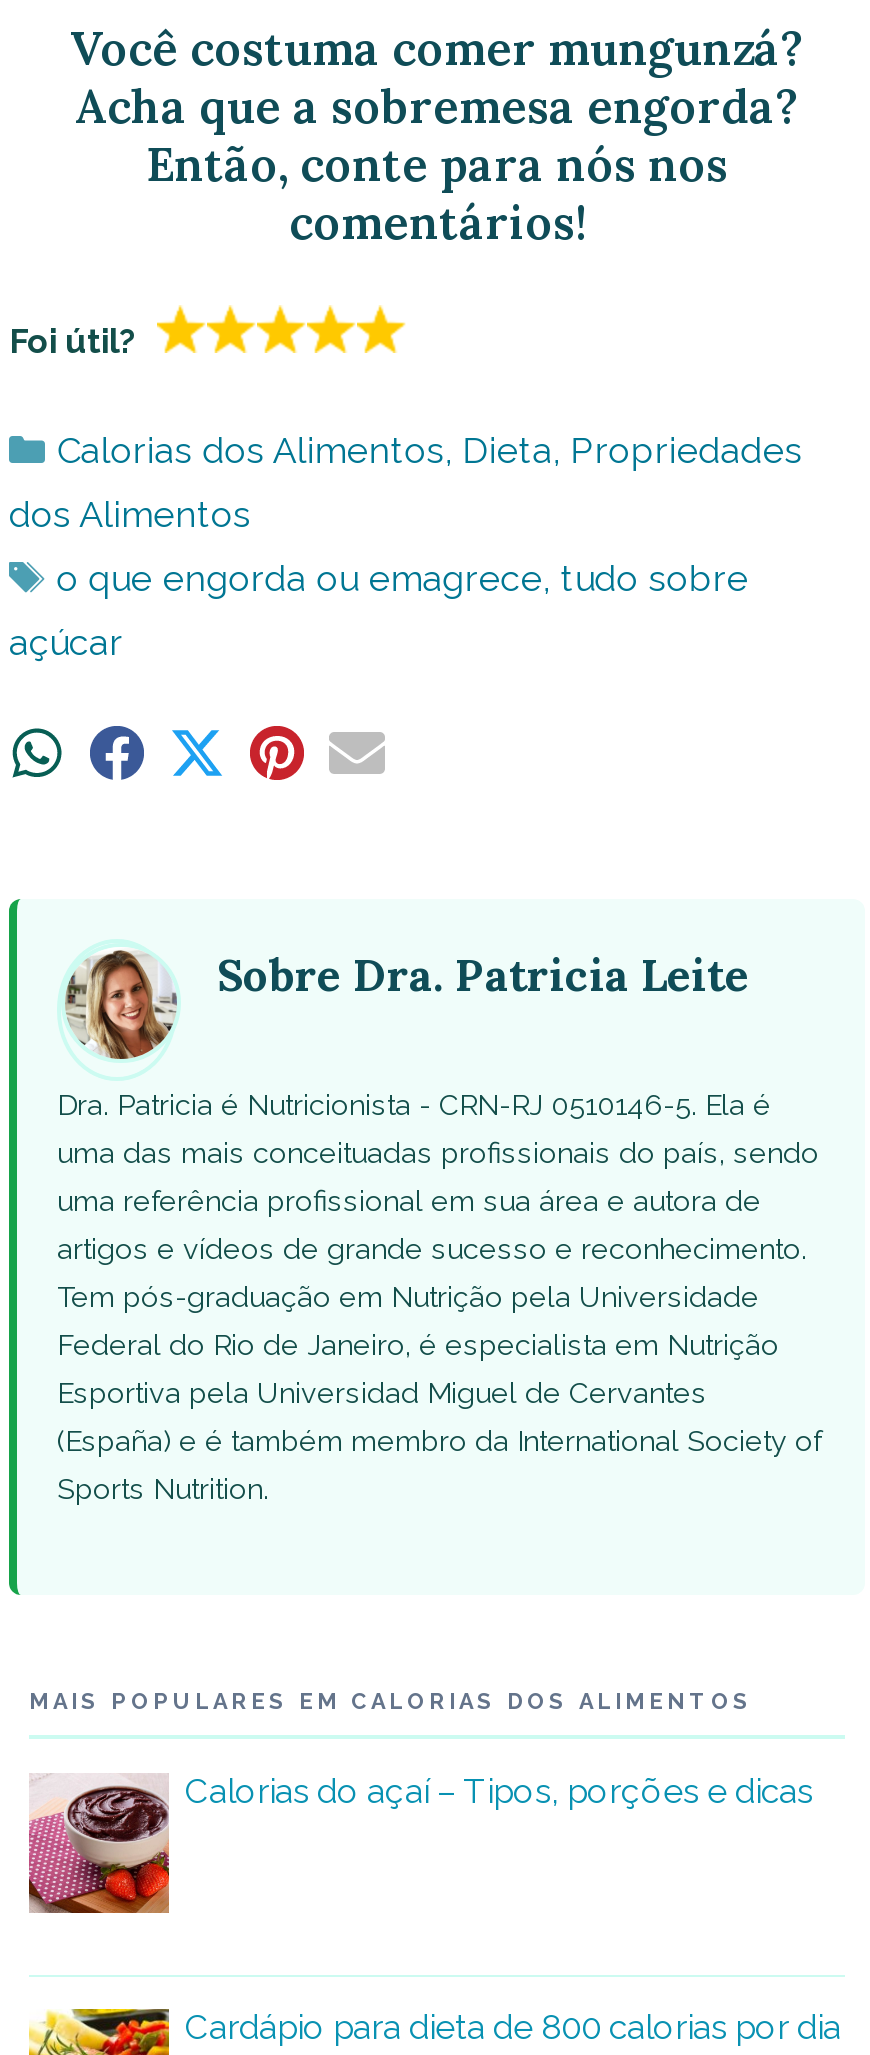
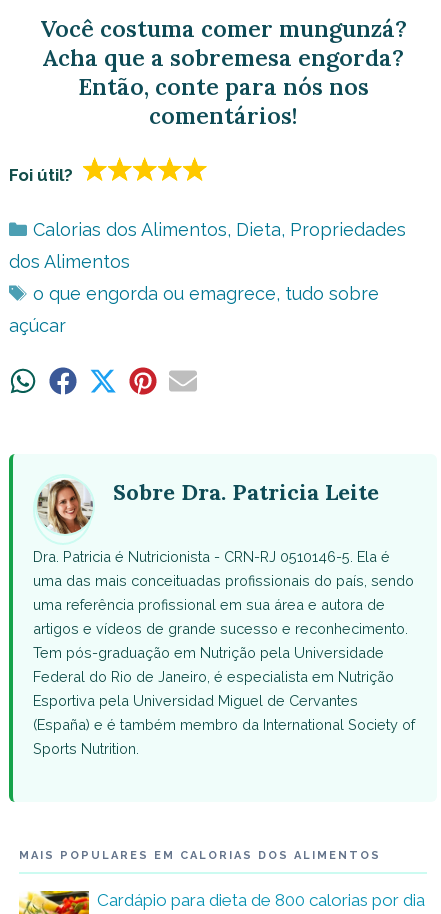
[27,1770,813,1915] [image] | Calorias do açaí – Tipos, porções e dicas -> none

